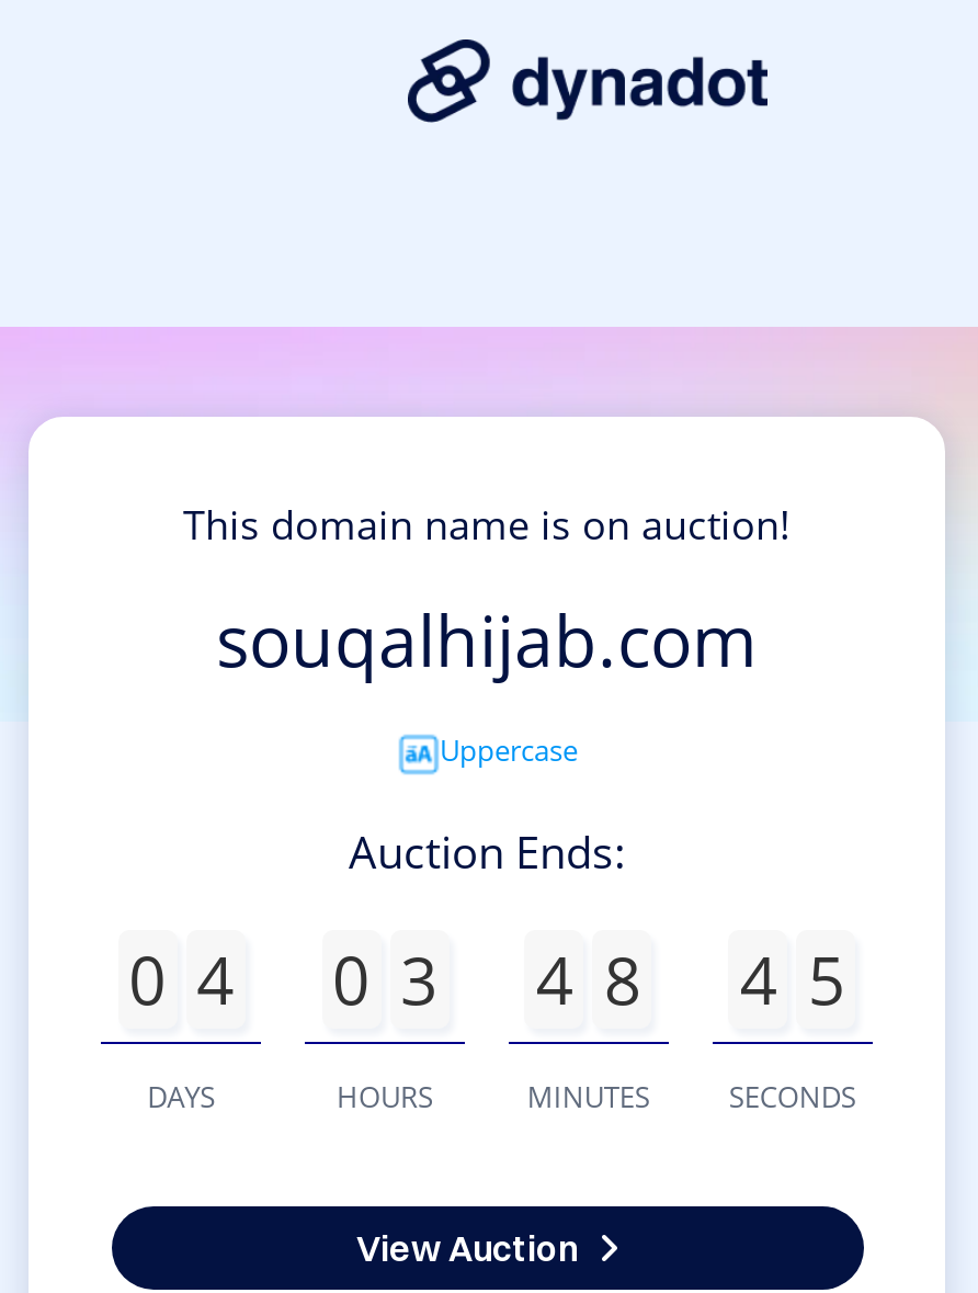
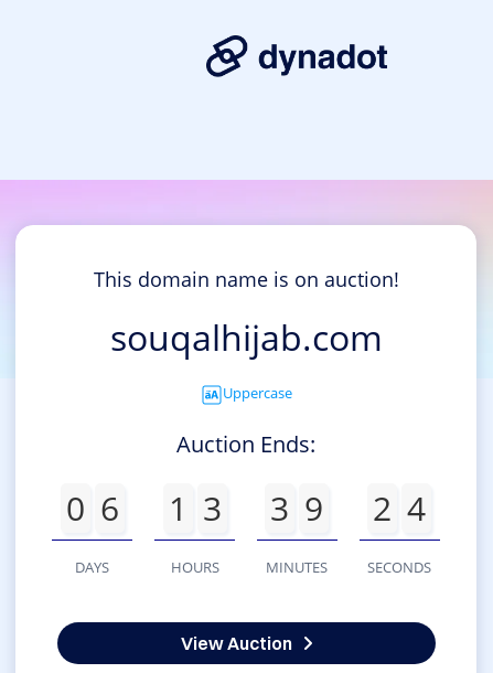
[128,934,234,1024] 0 4 -> [66,485,119,531] 0 6
[332,934,437,1024] 0 3 -> [168,485,221,531] 1 3
[536,934,641,1024] 4 8 -> [271,485,324,531] 3 9
[740,934,845,1024] 4 5 -> [373,485,426,531] 2 4

